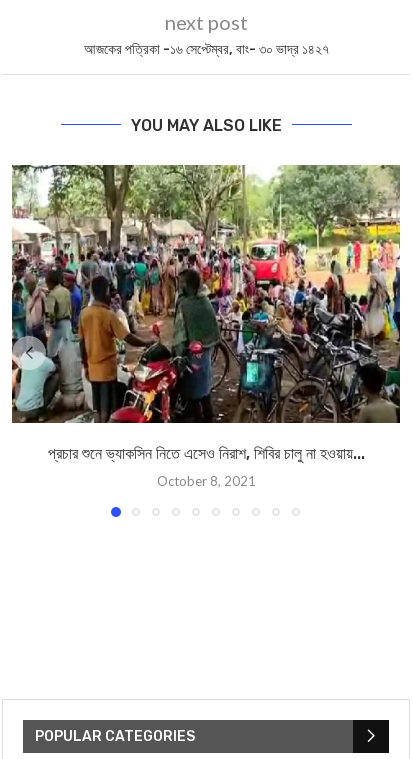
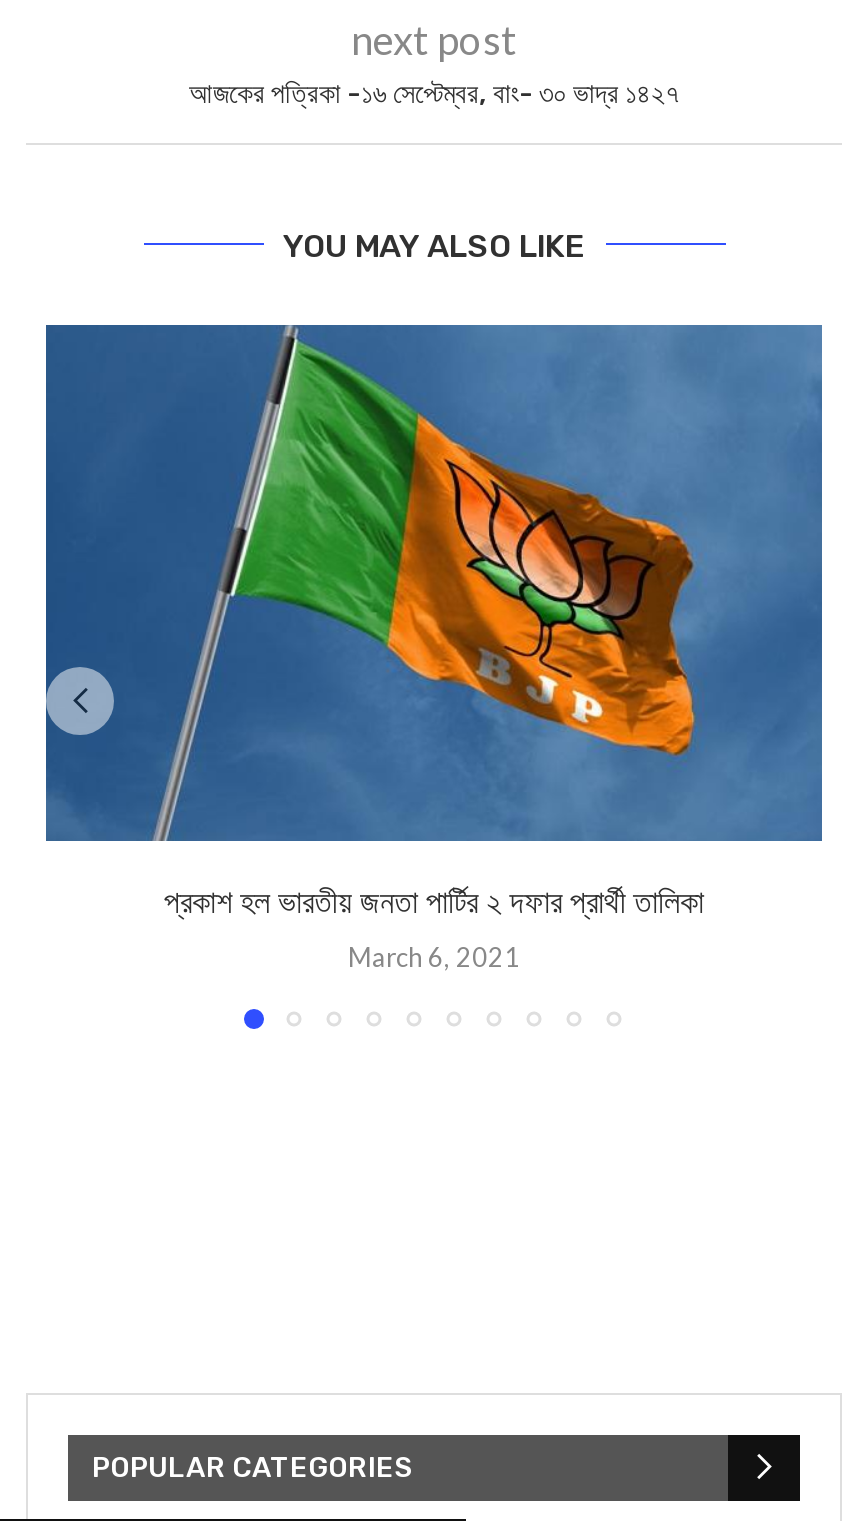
[11,164,401,463] [image] | প্রচার শুনে ভ্যাকসিন নিতে এসেও নিরাশ, শিবির চালু না হওয়ায়... -> [44,323,824,921] [image] | প্রকাশ হল ভারতীয় জনতা পার্টির ২ দফার প্রার্থী তালিকা
[156,473,255,489] October 8, 2021 -> [348,941,520,973] March 6, 2021

